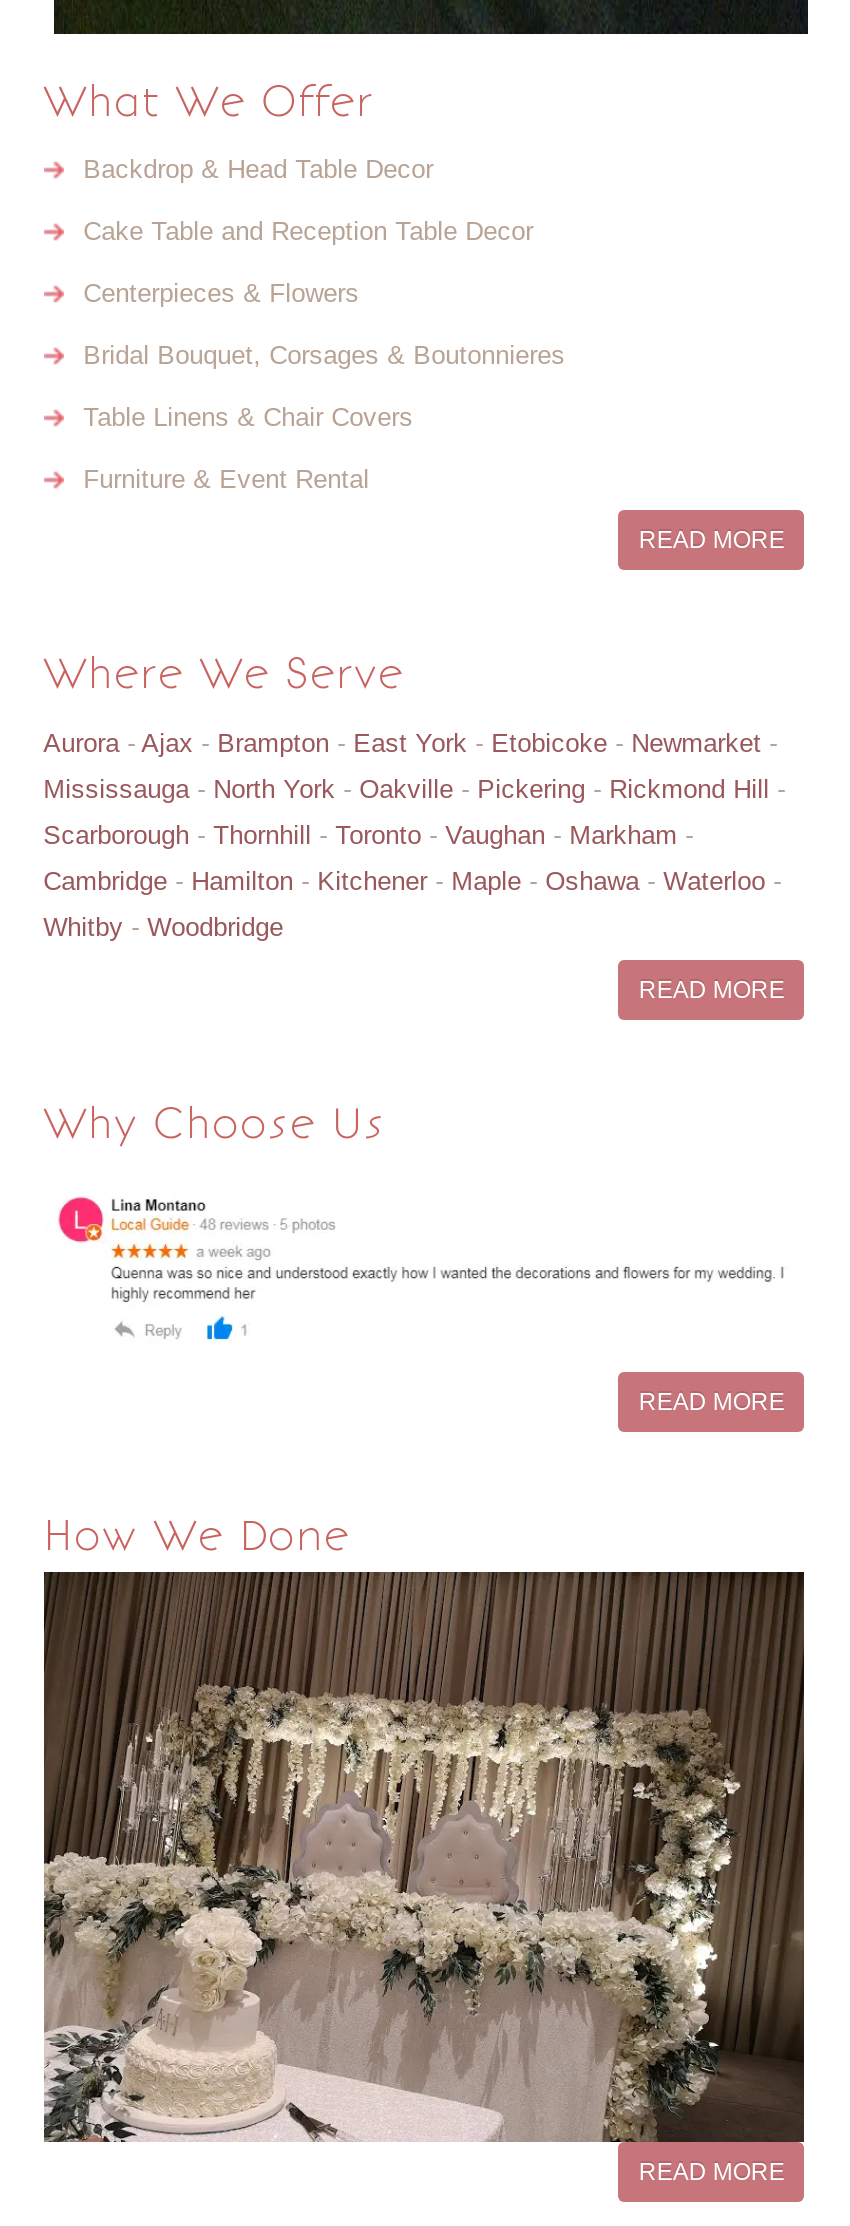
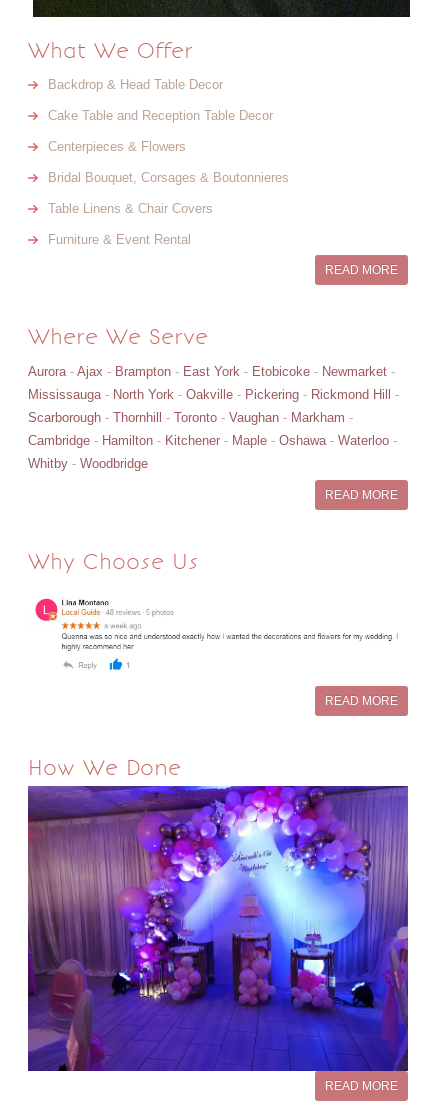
[42,1570,806,2144] [image] -> [27,785,409,1072] [image]

